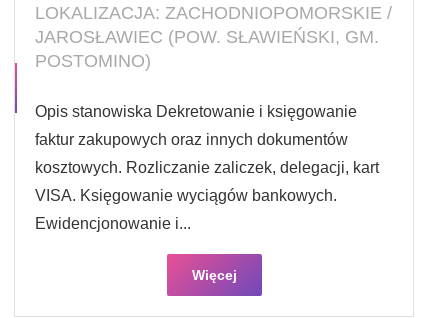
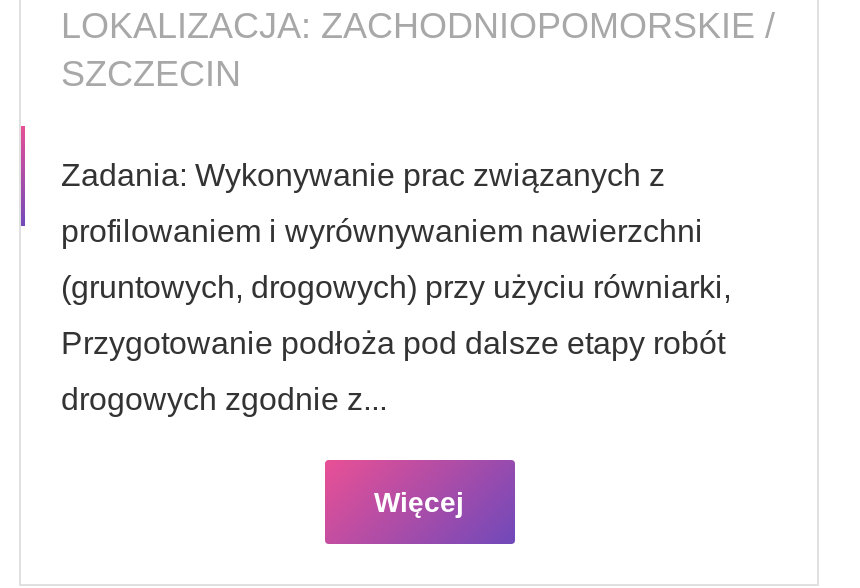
[35,27,379,71] JAROSŁAWIEC (POW. SŁAWIEŃSKI, GM. | POSTOMINO) -> [61,54,241,94] SZCZECIN
[35,103,357,120] Opis stanowiska Dekretowanie i księgowanie -> [61,158,665,192] Zadania: Wykonywanie prac związanych z
[35,131,348,148] faktur zakupowych oraz innych dokumentów -> [61,214,703,248] profilowaniem i wyrównywaniem nawierzchni
[35,159,379,176] kosztowych. Rozliczanie zaliczek, delegacji, kart -> [61,270,731,304] (gruntowych, drogowych) przy użyciu równiarki,
[35,187,337,204] VISA. Księgowanie wyciągów bankowych. -> [61,326,725,360] Przygotowanie podłoża pod dalsze etapy robót
[35,215,191,232] Ewidencjonowanie i... -> [61,382,387,416] drogowych zgodnie z...

